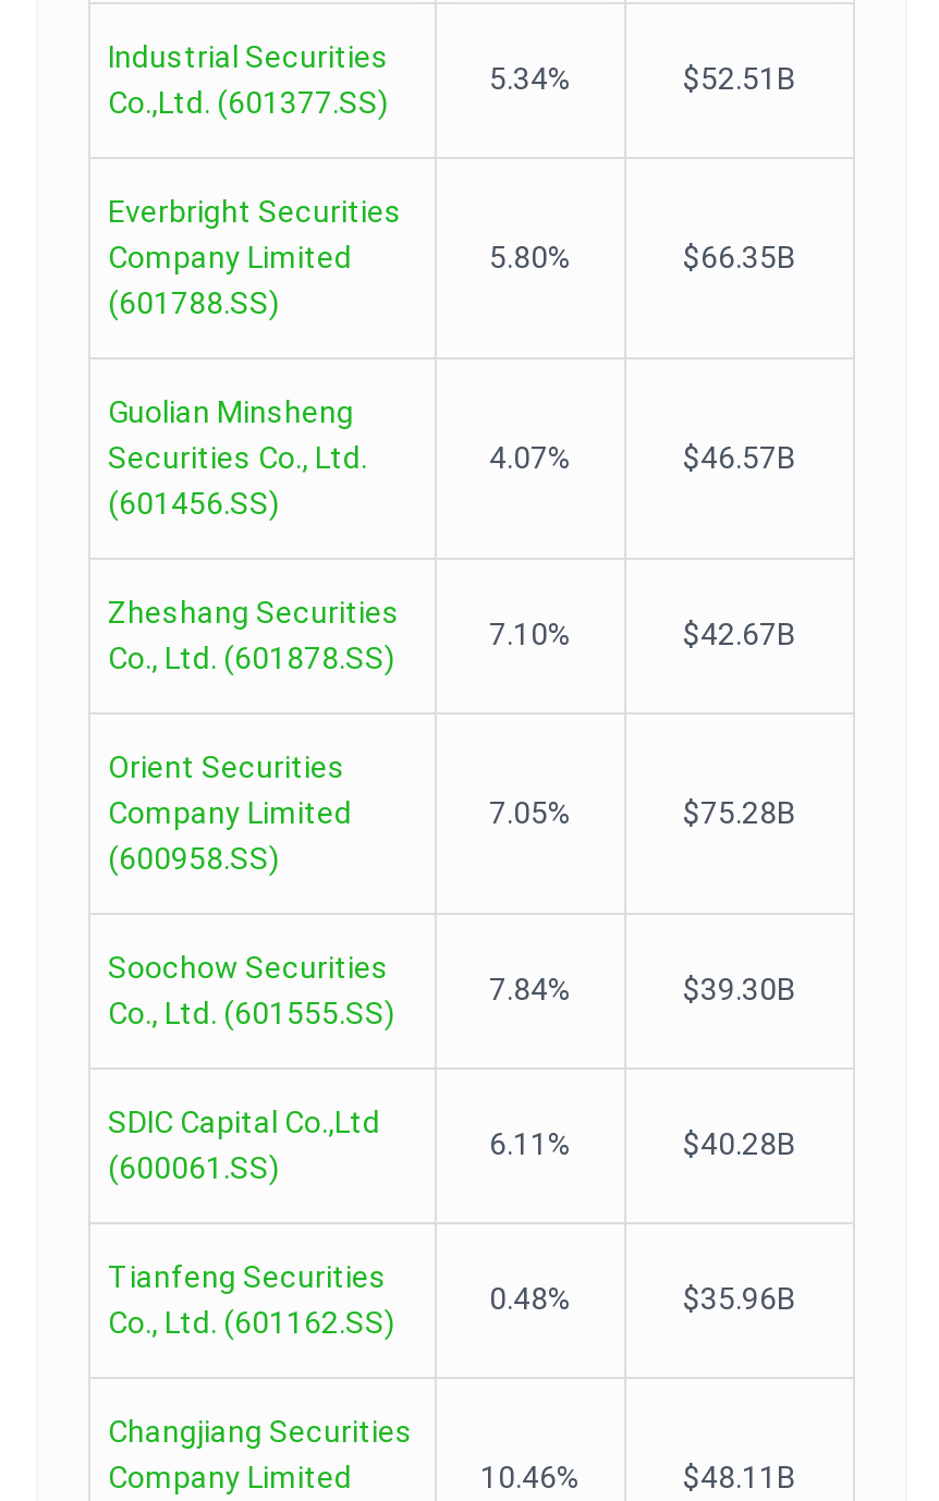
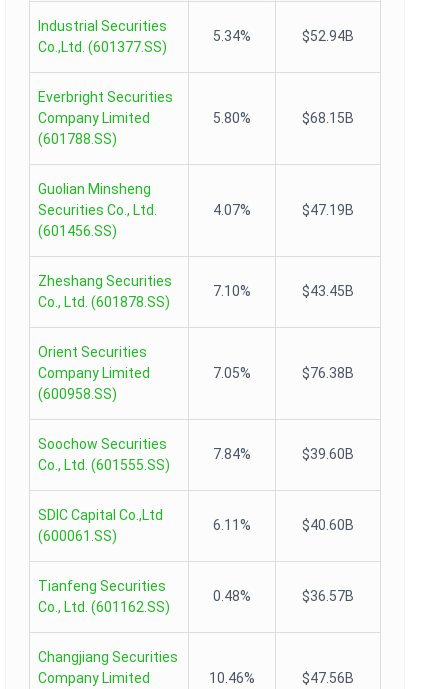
[683,61,796,96] $52.51B -> [302,28,354,44] $52.94B
[683,240,796,274] $66.35B -> [302,110,354,126] $68.15B
[683,440,796,475] $46.57B -> [302,202,354,218] $47.19B
[683,617,796,651] $42.67B -> [302,283,354,299] $43.45B
[683,795,796,830] $75.28B -> [302,365,354,381] $76.38B
[683,972,796,1006] $39.30B -> [302,446,354,462] $39.60B
[683,1126,796,1161] $40.28B -> [302,517,354,533] $40.60B
[683,1281,796,1316] $35.96B -> [302,588,354,604] $36.57B
[683,1460,796,1494] $48.11B -> [302,670,354,686] $47.56B

